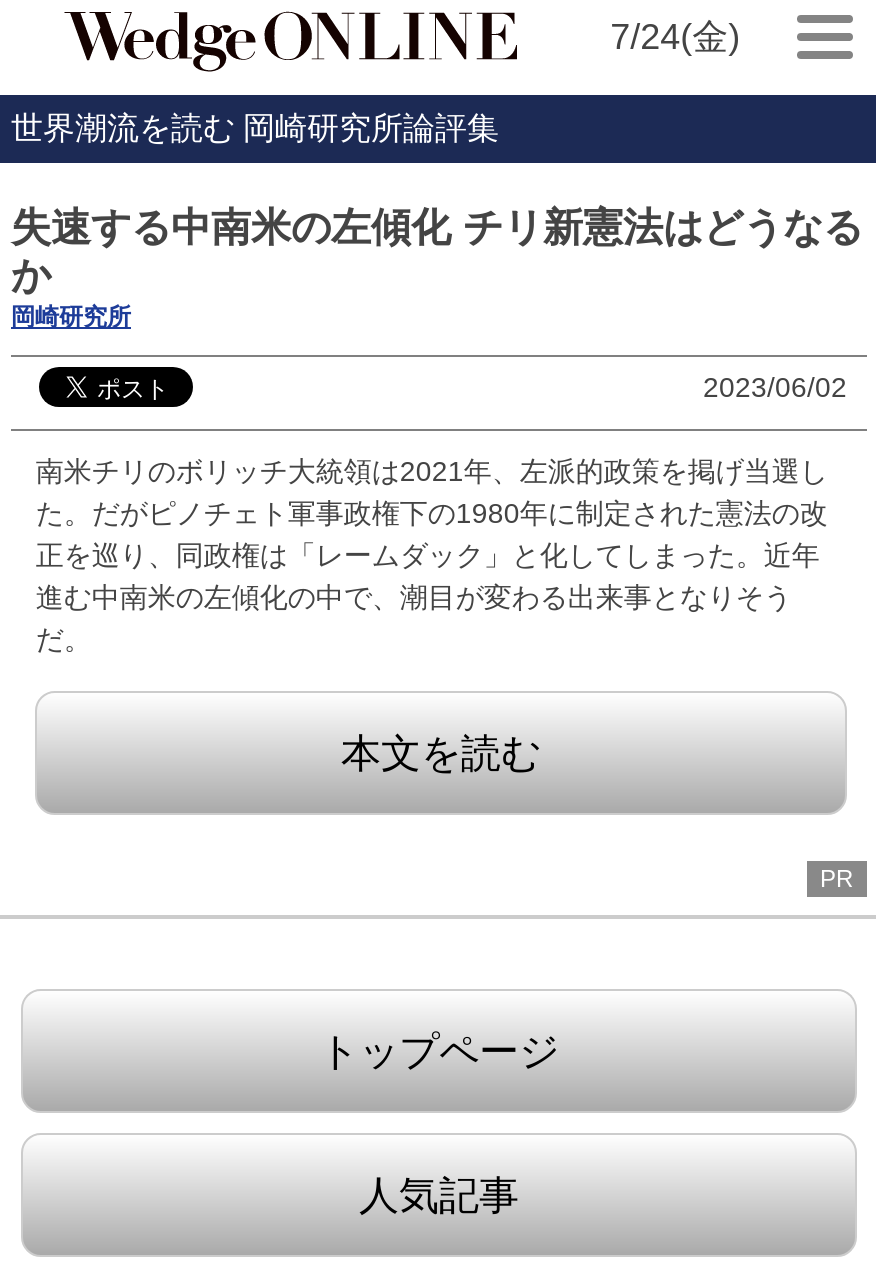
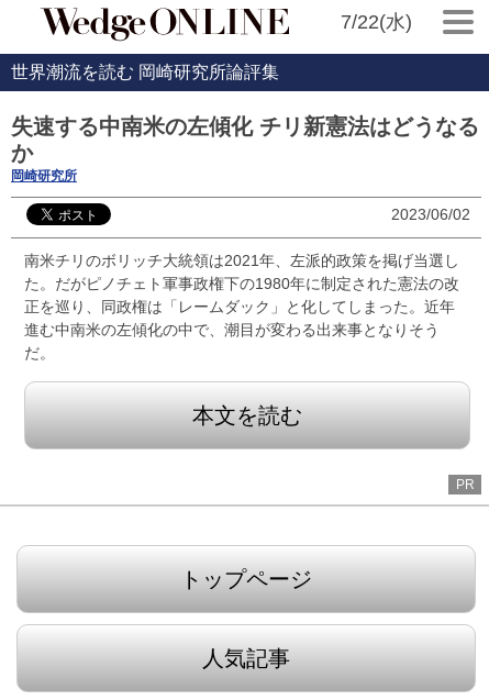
[610,17,740,57] 7/24(金) -> [340,11,412,33] 7/22(水)

